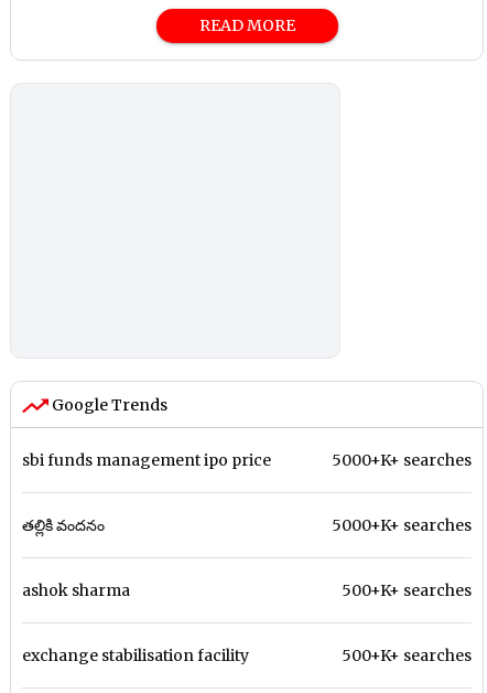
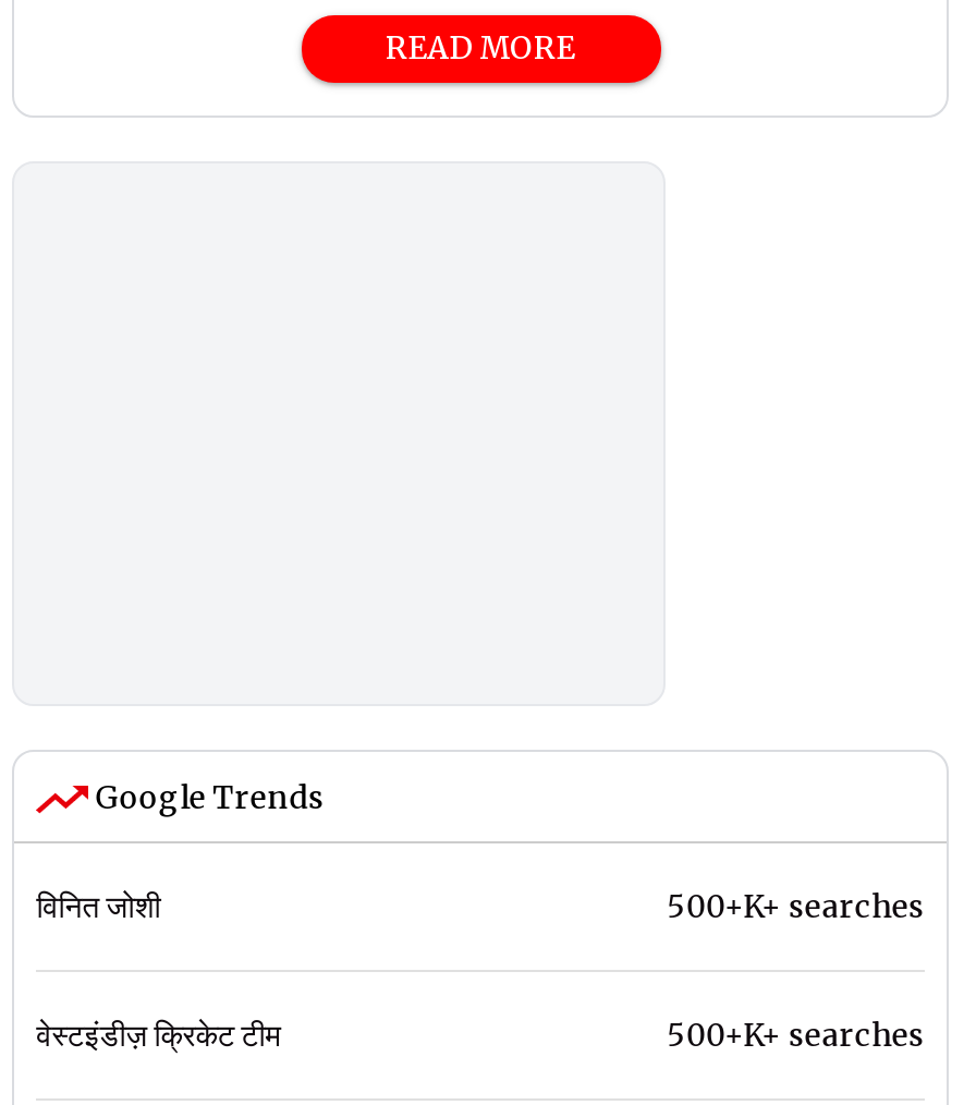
[22,450,471,600] sbi funds management ipo price | 5000+K+ searches | తల్లికి వందనం | 5000+K+ searches | ashok sharma -> [37,887,161,926] विनित जोशी
[22,645,249,665] exchange stabilisation facility -> [37,1015,281,1054] वेस्टइंडीज़ क्रिकेट टीम

